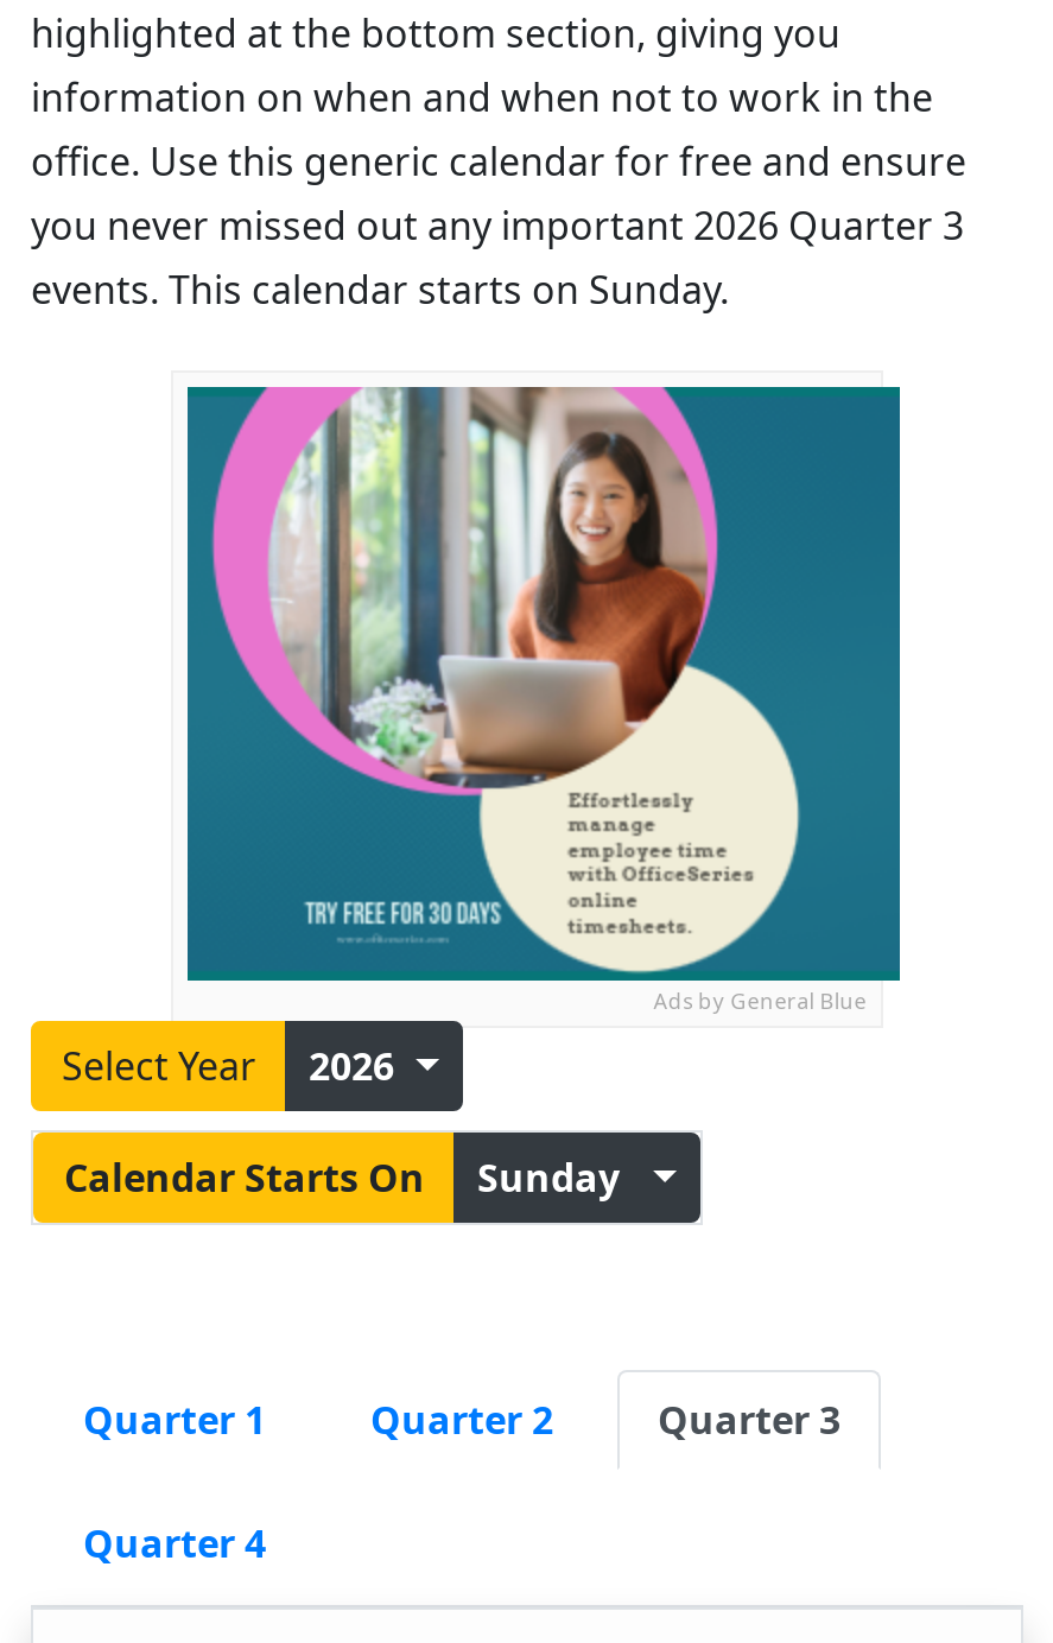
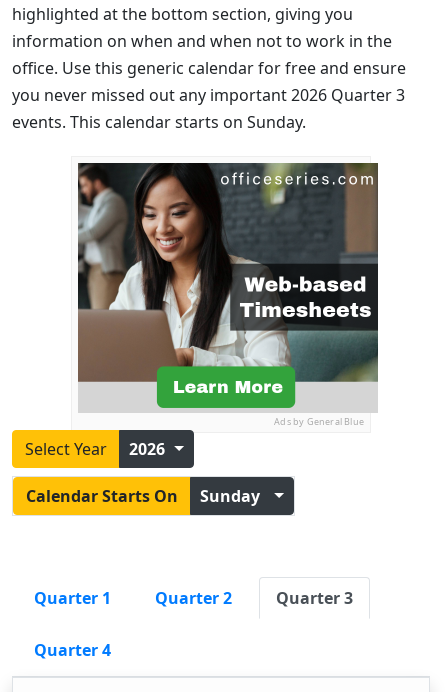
[185,385,902,983] [image] -> [77,162,379,413] [image]

